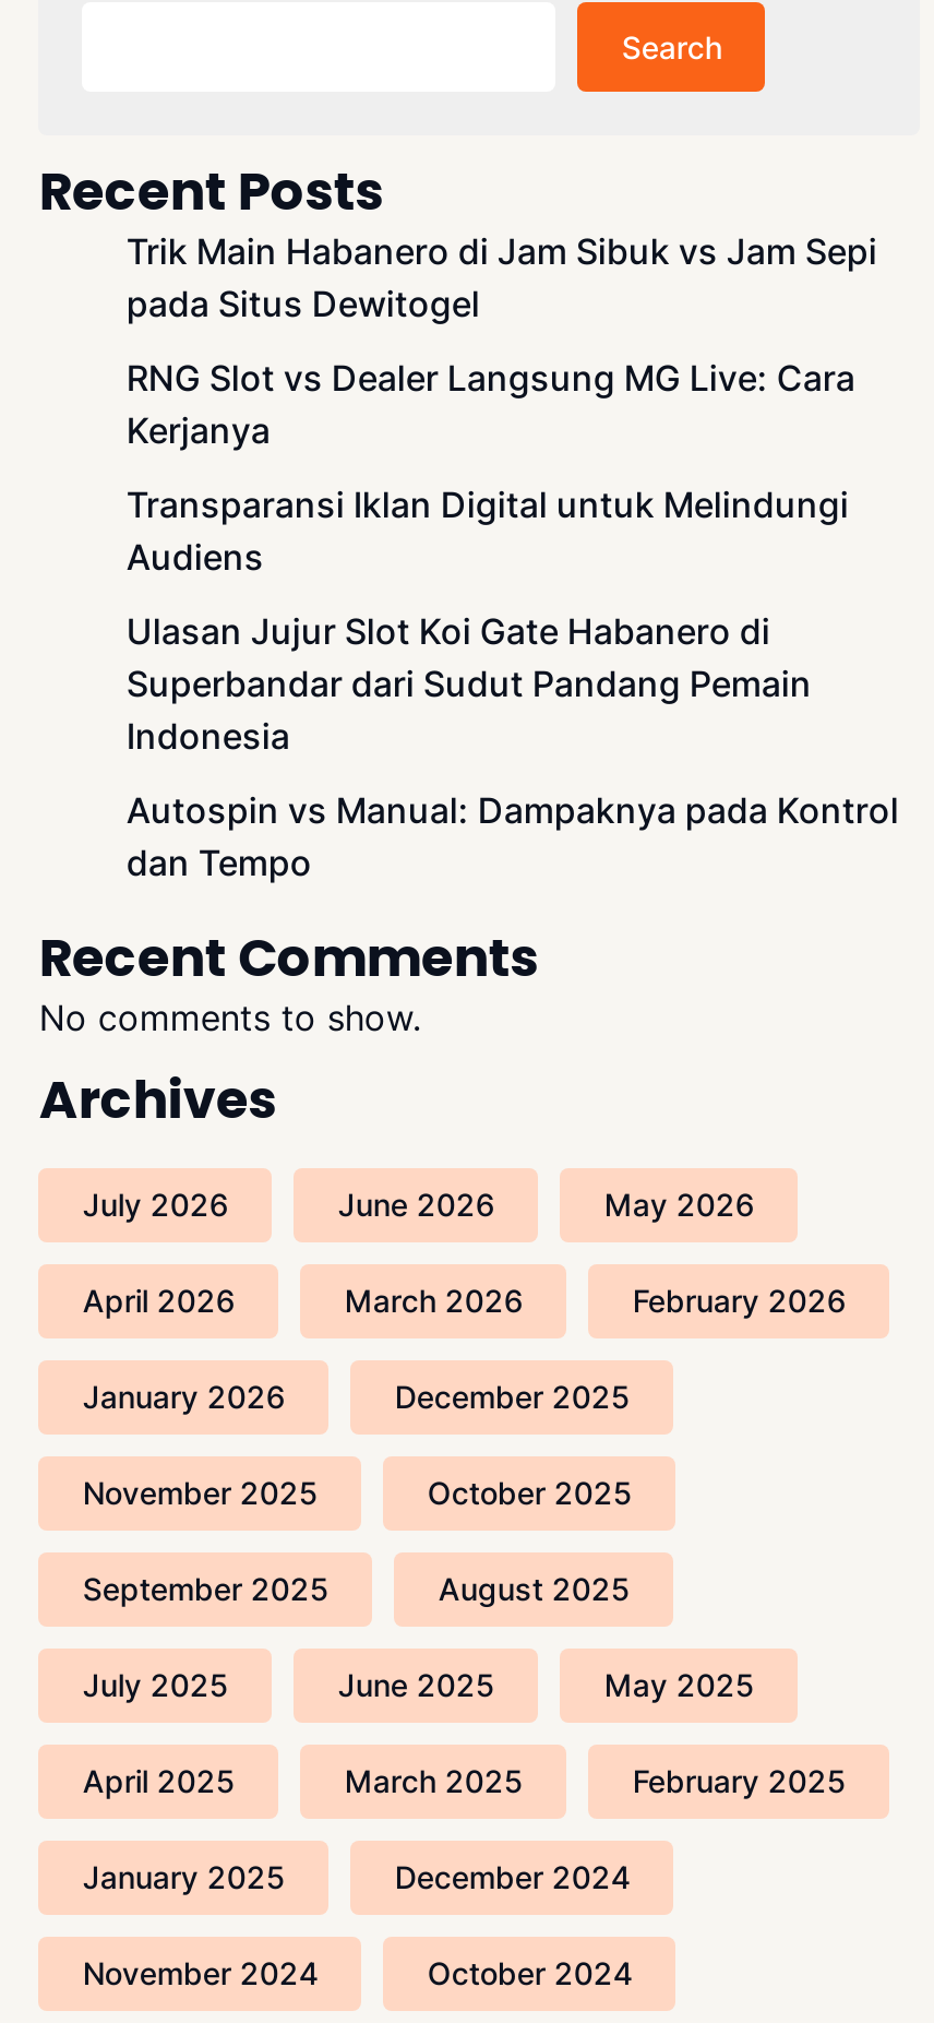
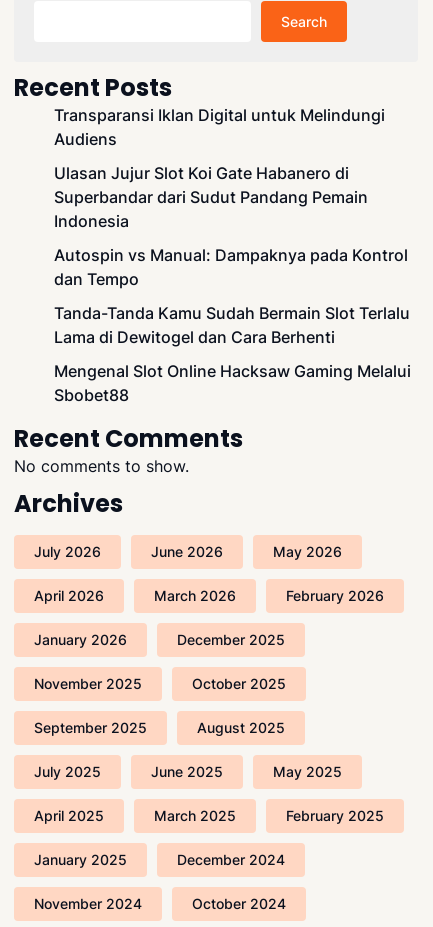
[126,229,877,452] Trik Main Habanero di Jam Sibuk vs Jam Sepi | pada Situs Dewitogel | RNG Slot vs Dealer Langsung MG Live: Cara | Kerjanya -> none
moved [126,483,899,884] -> [54,105,408,289]: Transparansi Iklan Digital untuk Melindungi | Audiens | Ulasan Jujur Slot Koi Gate Habanero di | Superbandar dari Sudut Pandang Pemain | Indonesia | Autospin vs Manual: Dampaknya pada Kontrol | dan Tempo
none -> [54,303,411,405] Tanda-Tanda Kamu Sudah Bermain Slot Terlalu | Lama di Dewitogel dan Cara Berhenti | Mengenal Slot Online Hacksaw Gaming Melalui | Sbobet88

